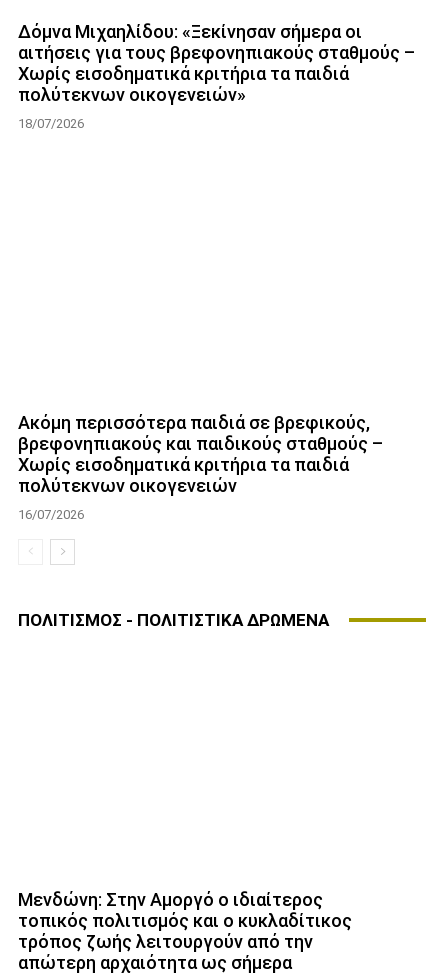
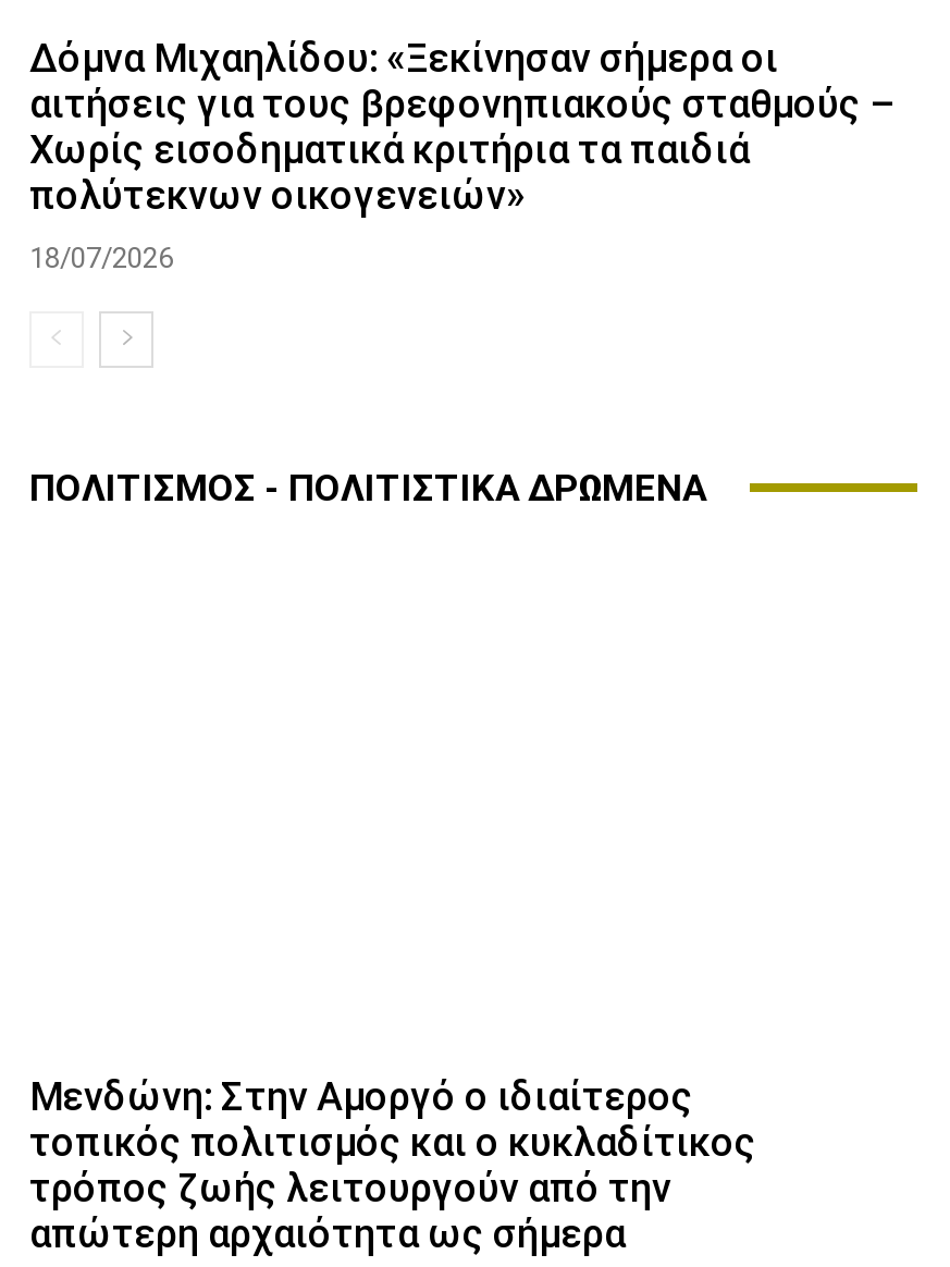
[18,412,383,522] Ακόμη περισσότερα παιδιά σε βρεφικούς, | βρεφονηπιακούς και παιδικούς σταθμούς – | Χωρίς εισοδηματικά κριτήρια τα παιδιά | πολύτεκνων οικογενειών | 16/07/2026 -> none

